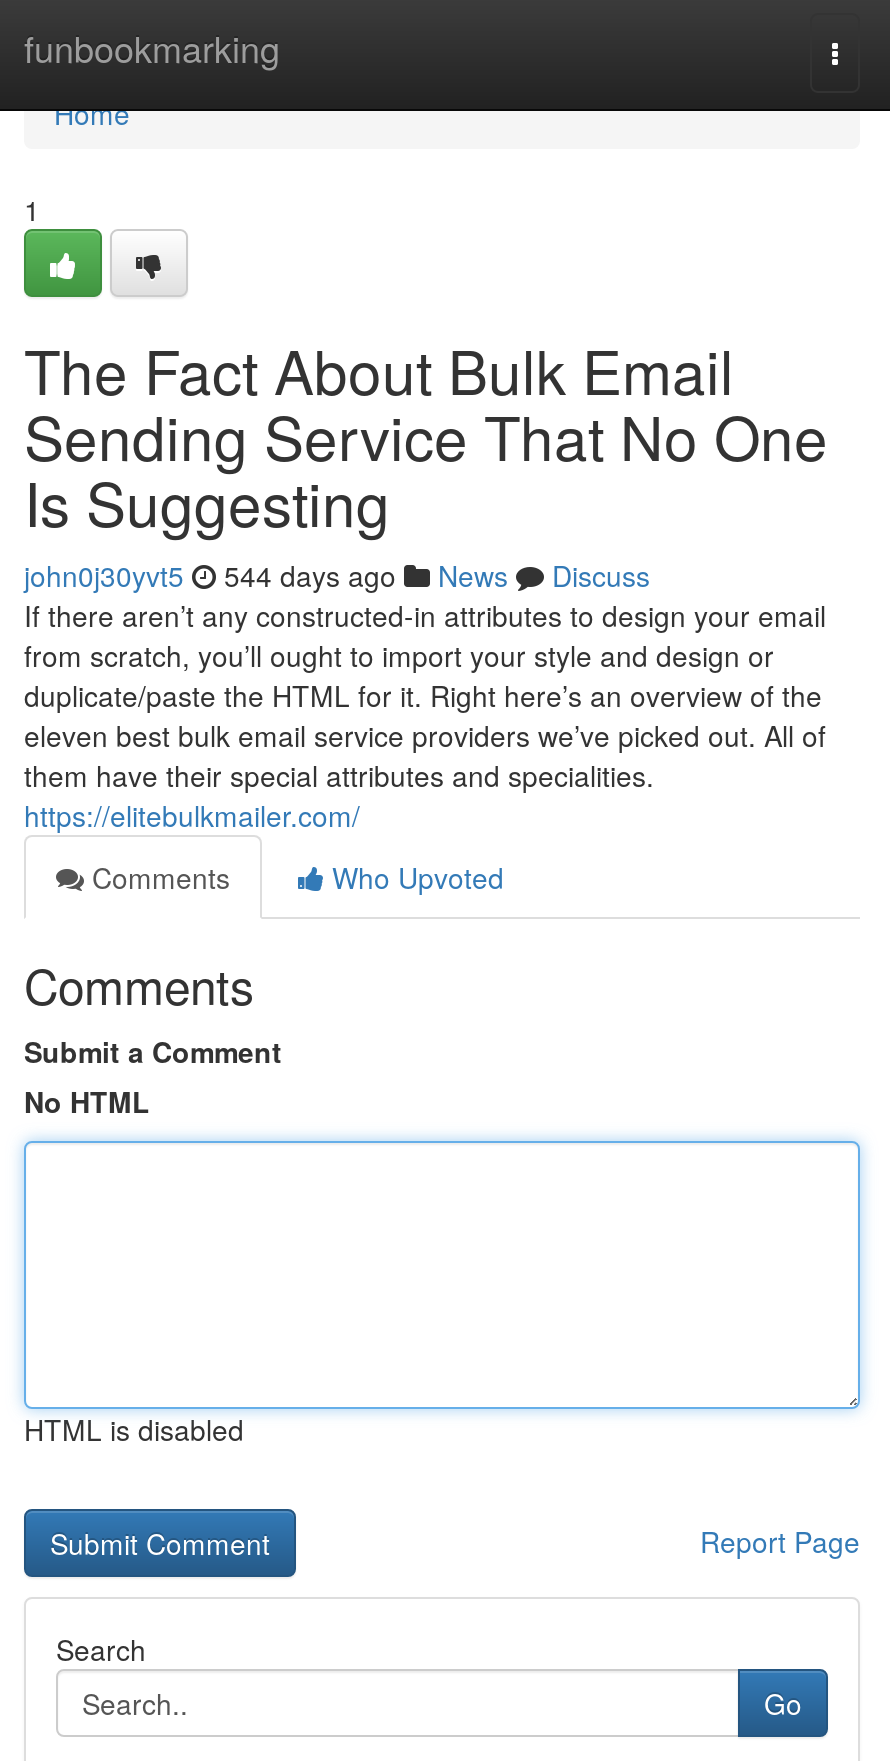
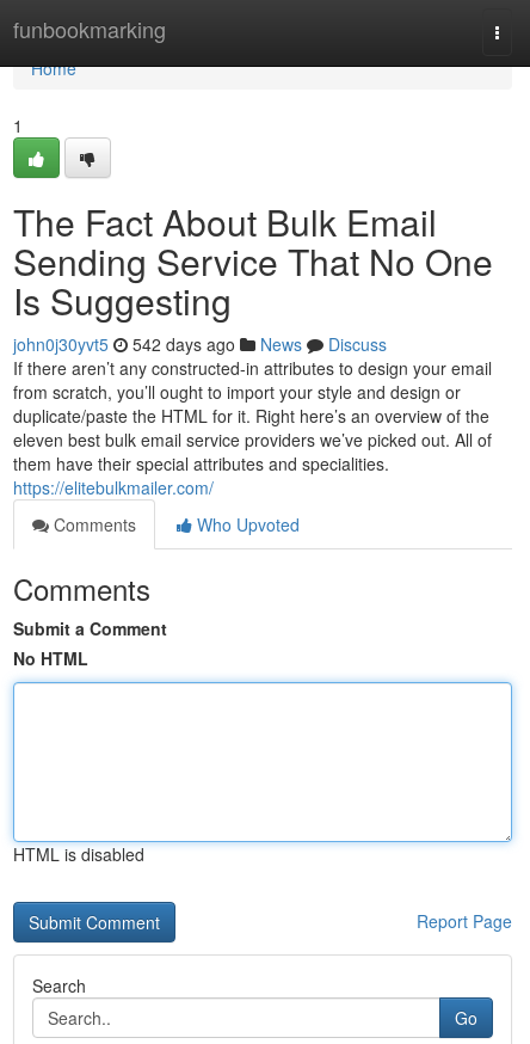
[24,555,650,595] john0j30yvt5 544 days ago News Discuss -> [13,332,387,356] john0j30yvt5 542 days ago News Discuss

